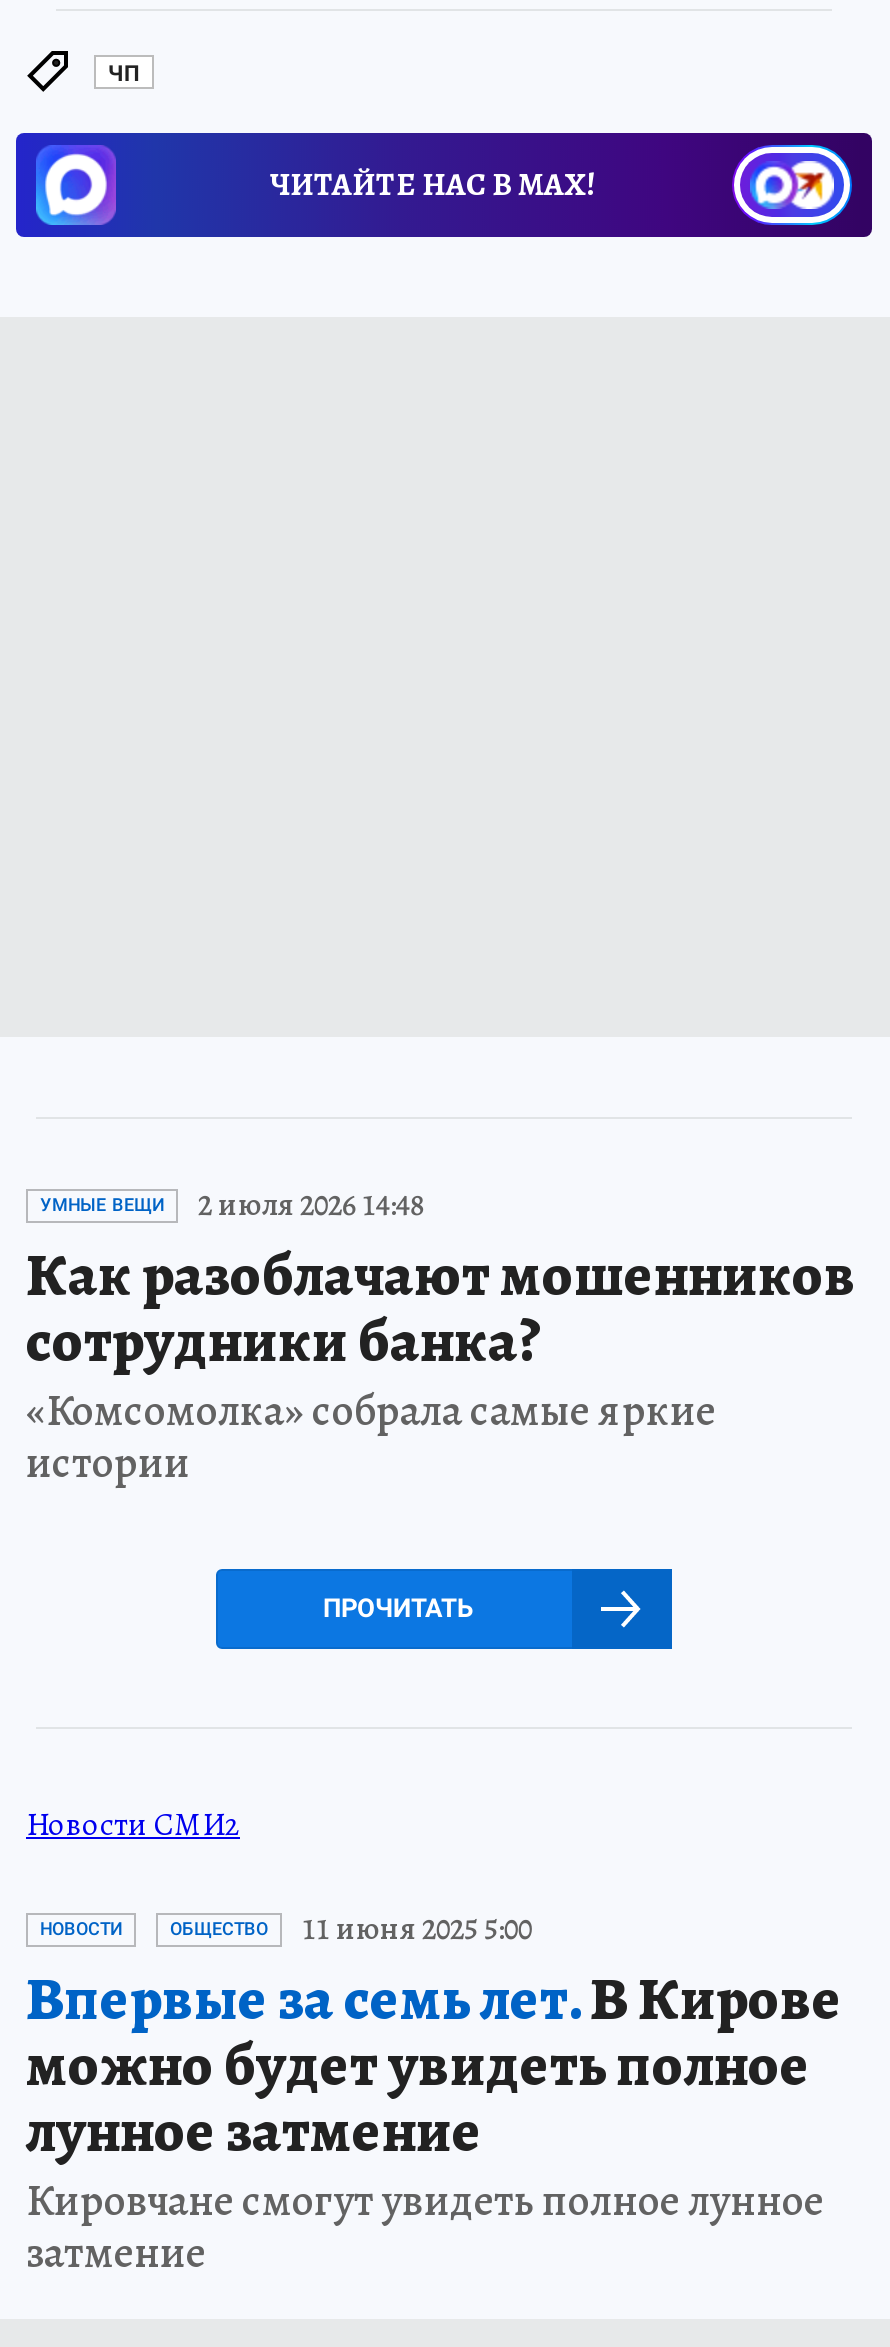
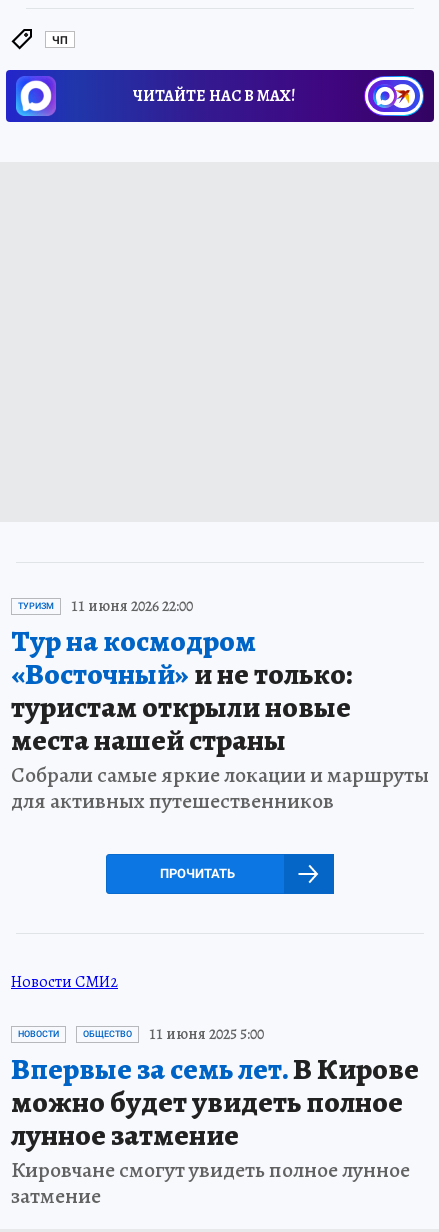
[26,1184,856,1494] УМНЫЕ ВЕЩИ | 2 июля 2026 14:48 | Как разоблачают мошенников | сотрудники банка? | «Комсомолка» собрала самые яркие | истории -> [11,595,429,816] ТУРИЗМ | 11 июня 2026 22:00 | Тур на космодром | «Восточный»и не только: | туристам открыли новые | места нашей страны | Собрали самые яркие локации и маршруты | для активных путешественников

